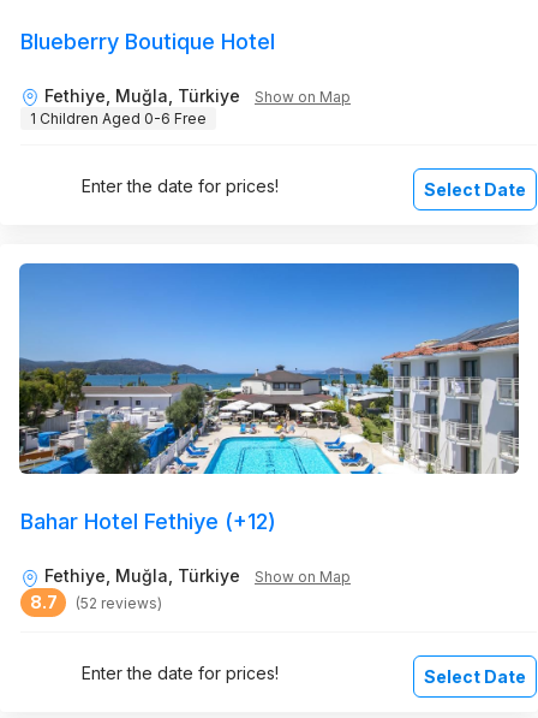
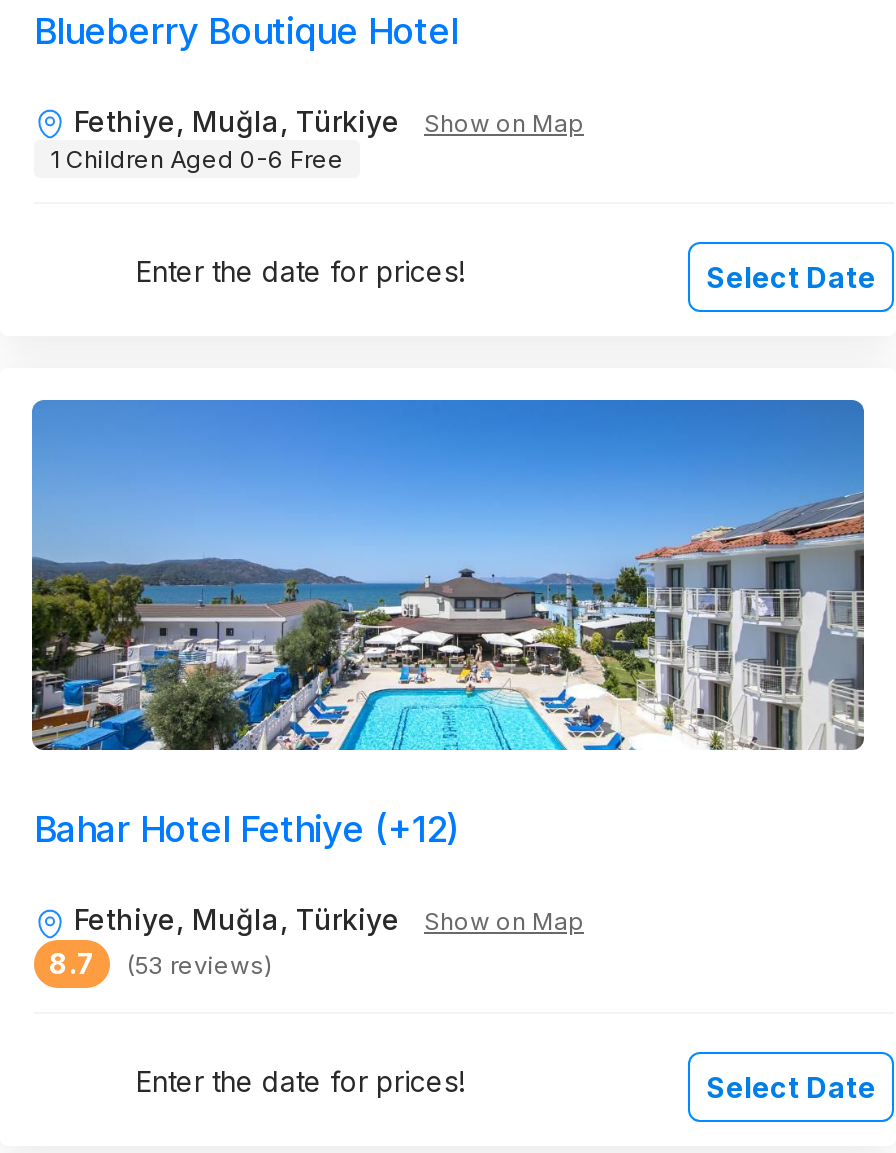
[29,592,162,612] 8.7 (52 reviews) -> [49,946,272,980] 8.7 (53 reviews)

